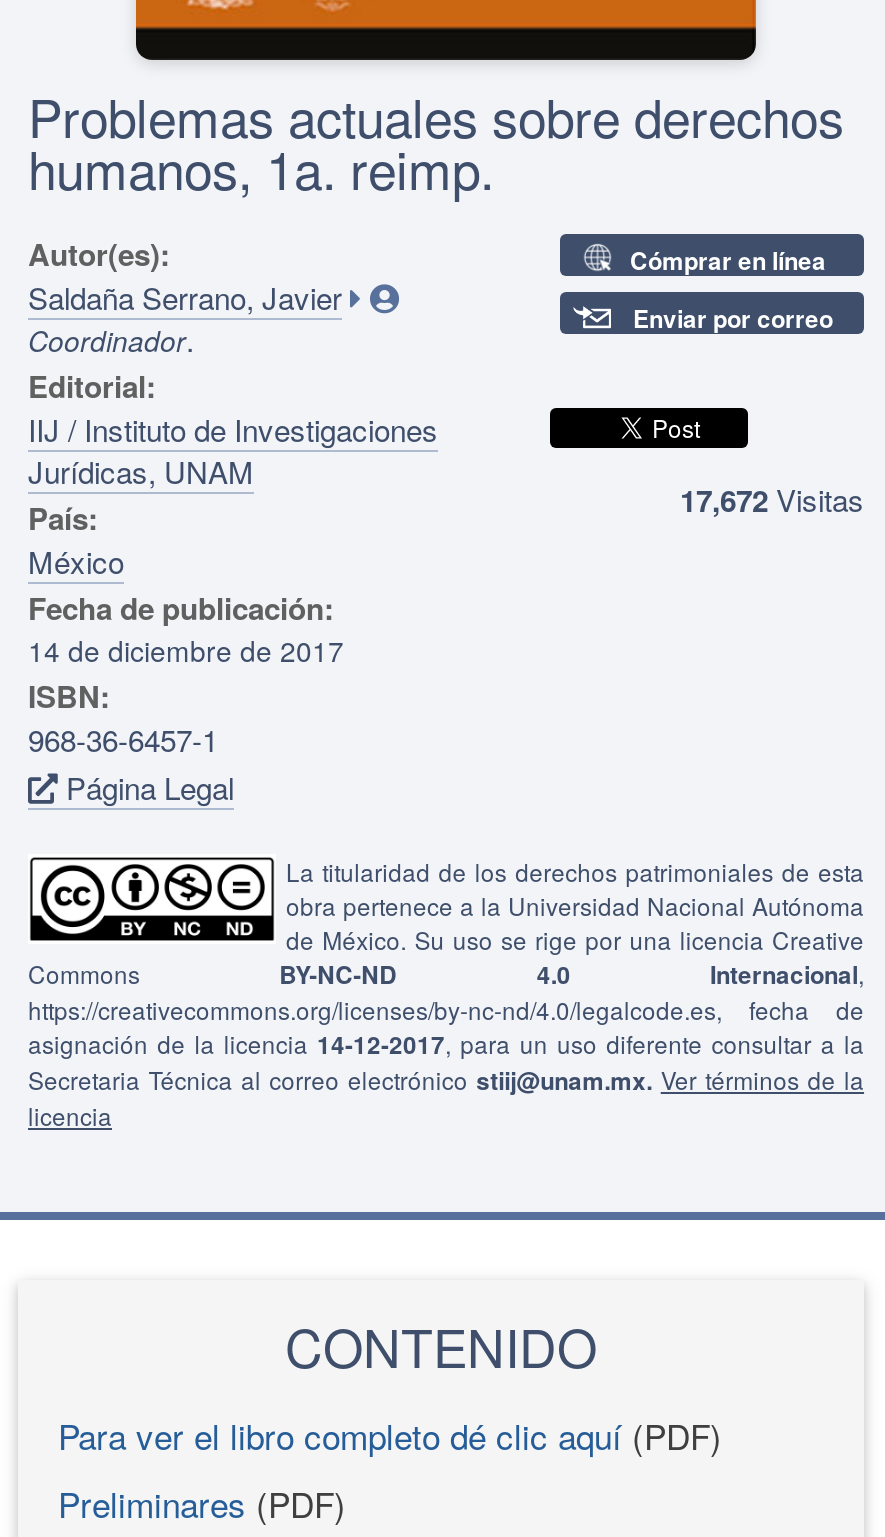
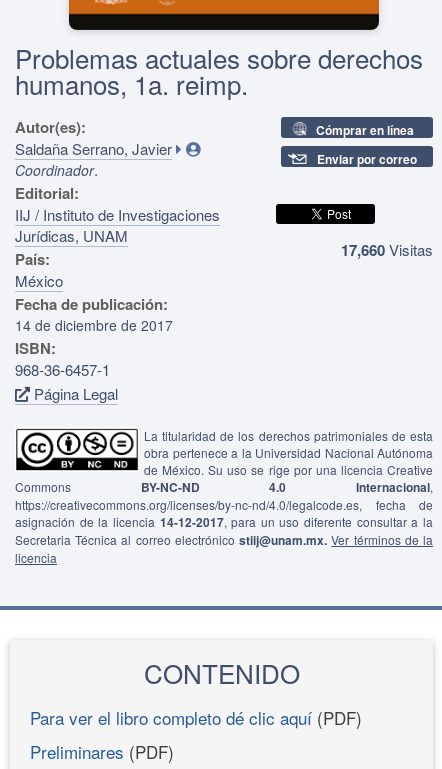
[680,477,864,521] 17,672 Visitas -> [341,238,433,260] 17,660 Visitas

